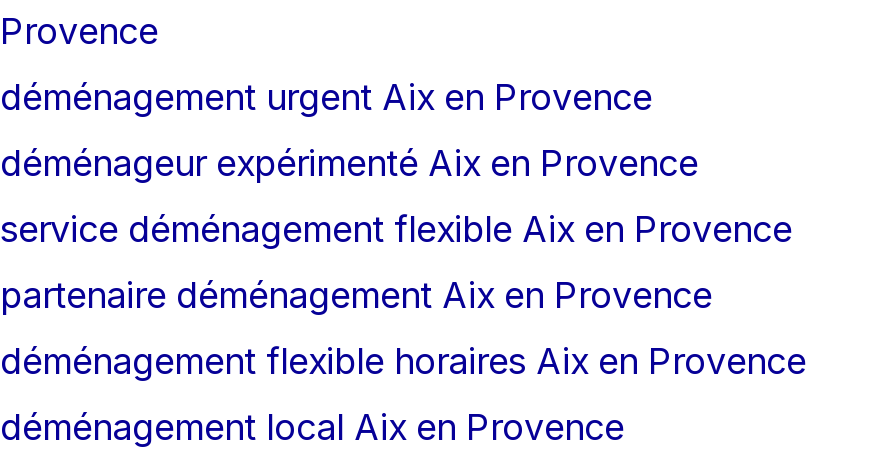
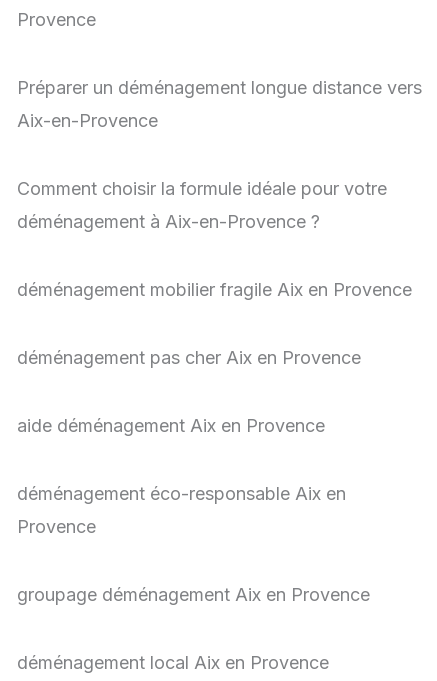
[0,76,806,382] déménagement urgent Aix en Provence | déménageur expérimenté Aix en Provence | service déménagement flexible Aix en Provence | partenaire déménagement Aix en Provence | déménagement flexible horaires Aix en Provence -> [17,77,422,605] Préparer un déménagement longue distance vers | Aix-en-Provence | Comment choisir la formule idéale pour votre | déménagement à Aix-en-Provence ? | déménagement mobilier fragile Aix en Provence | déménagement pas cher Aix en Provence | aide déménagement Aix en Provence | déménagement éco-responsable Aix en | Provence | groupage déménagement Aix en Provence

